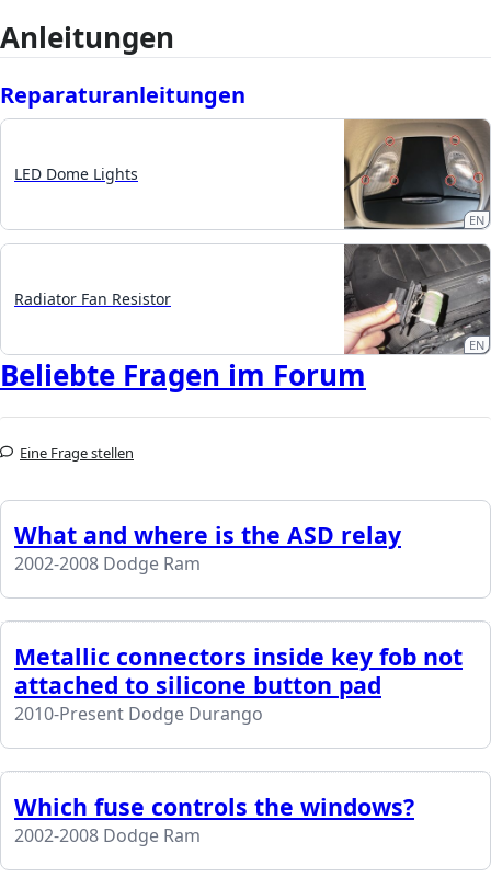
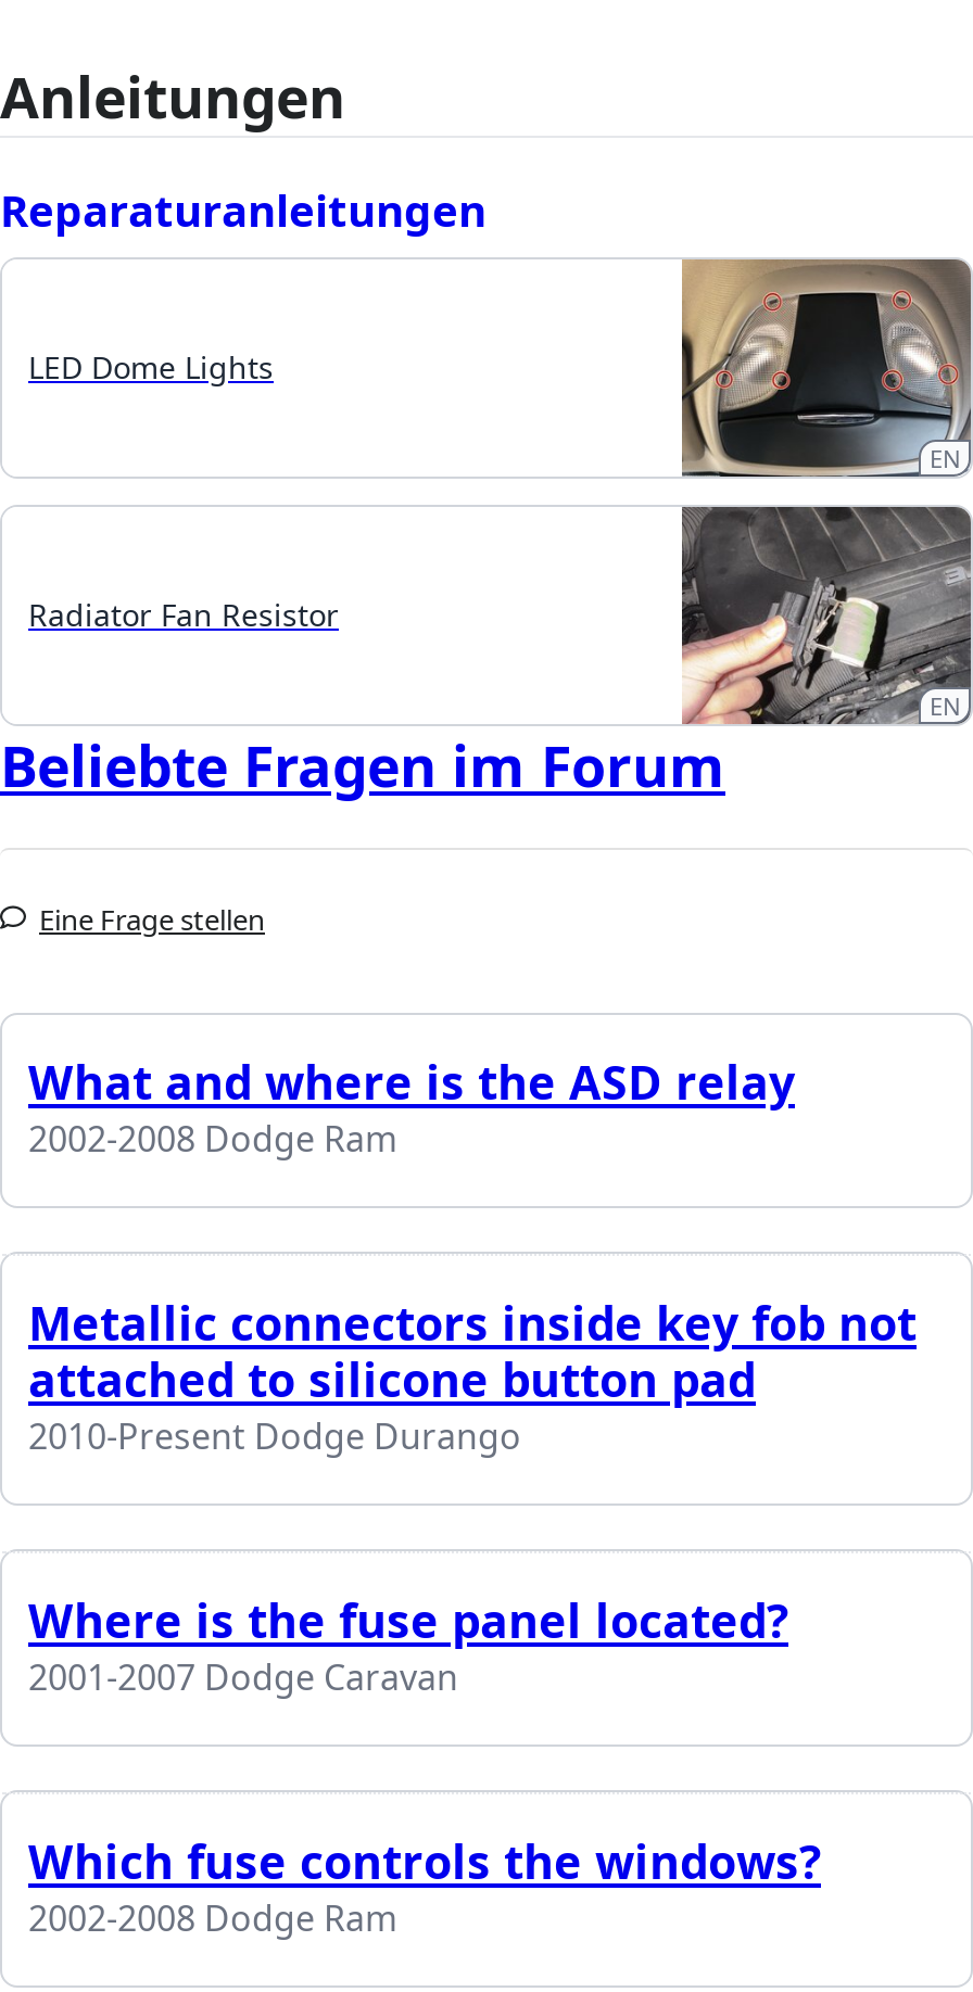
none -> [28,1587,788,1700] Where is the fuse panel located? | 2001-2007 Dodge Caravan

